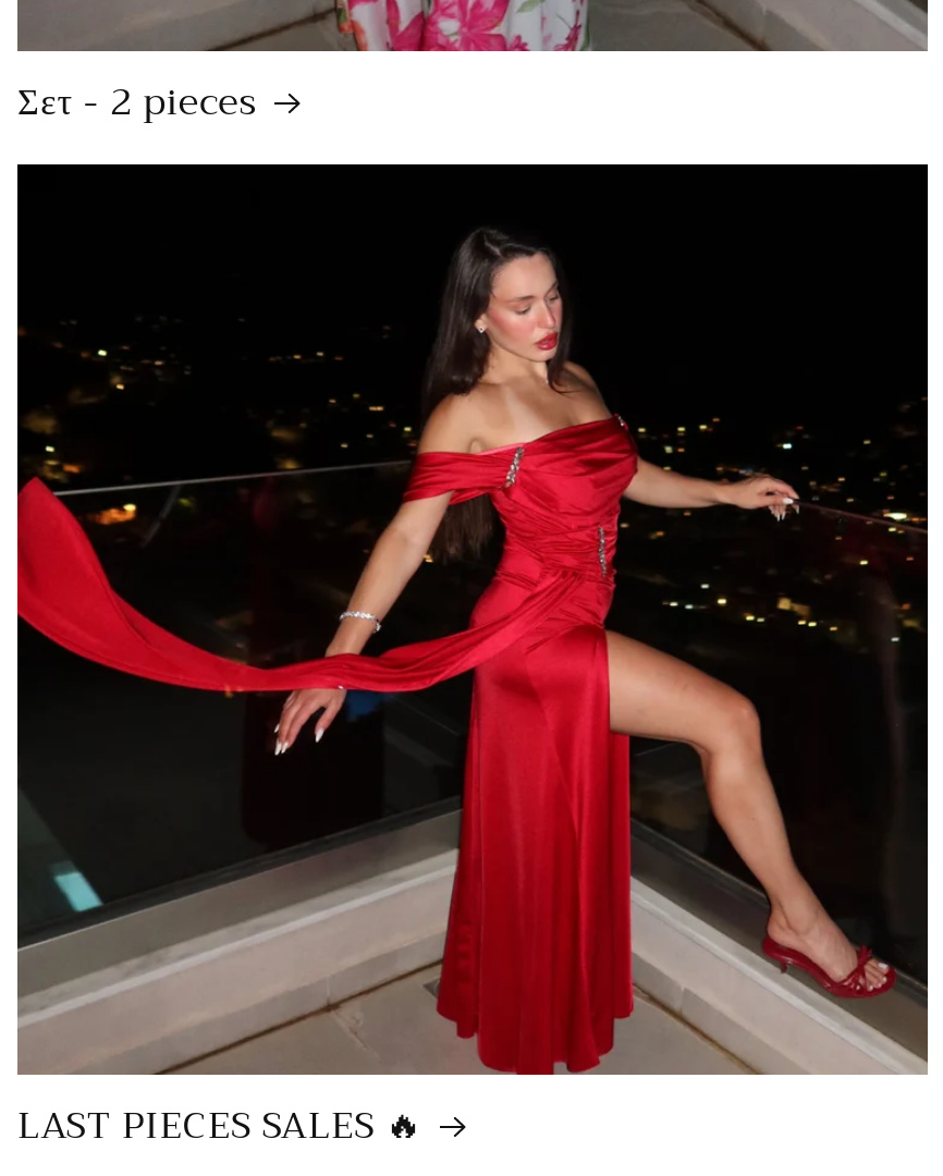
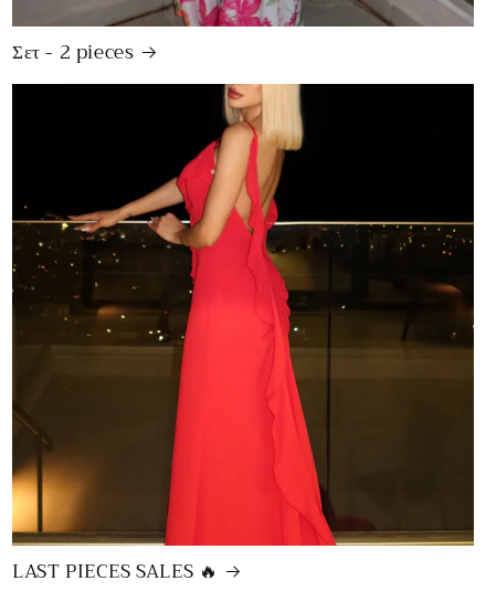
[15,161,928,1076] [image] -> [11,83,475,547] [image]

